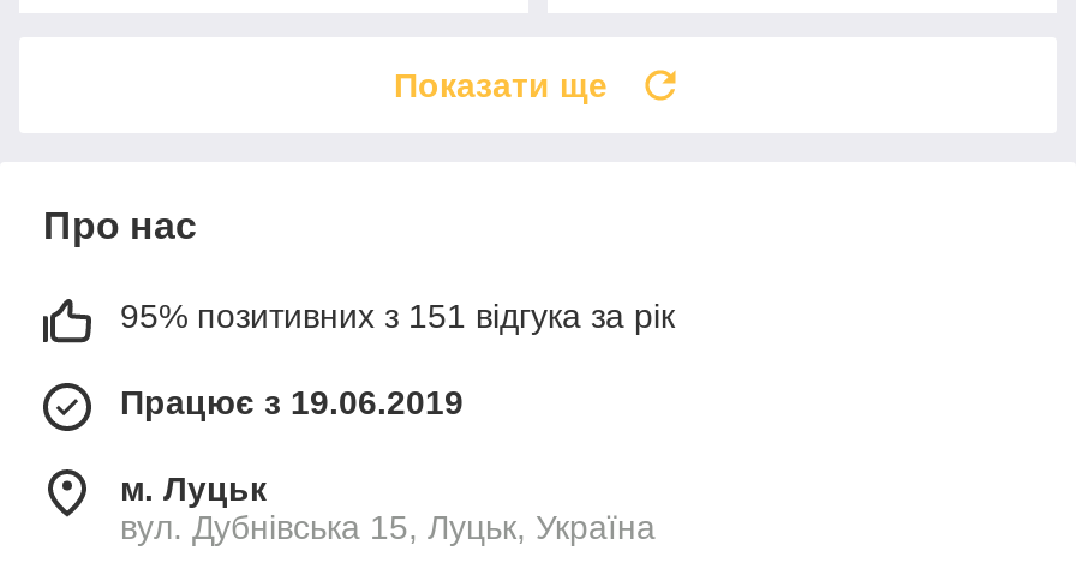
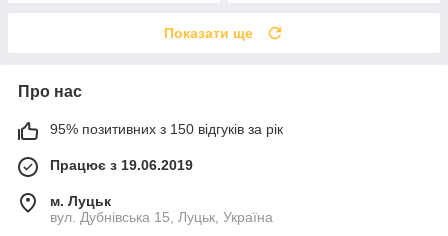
[120,298,675,336] 95% позитивних з 151 відгука за рік -> [50,121,283,137] 95% позитивних з 150 відгуків за рік

